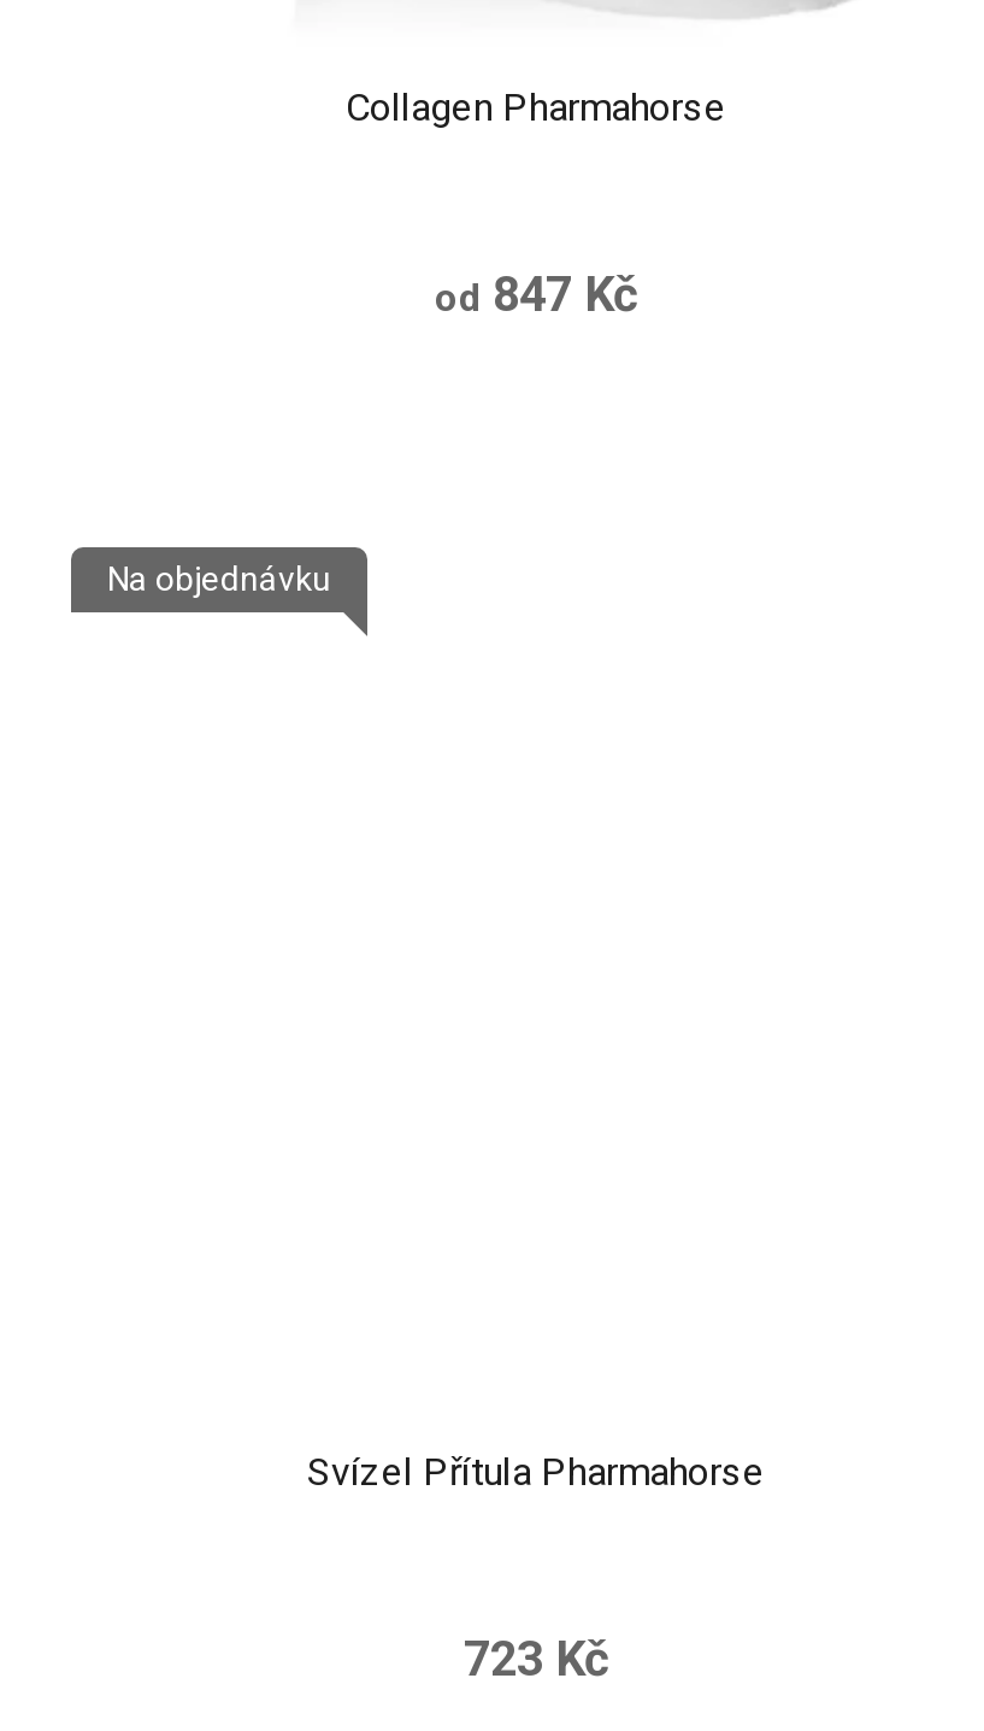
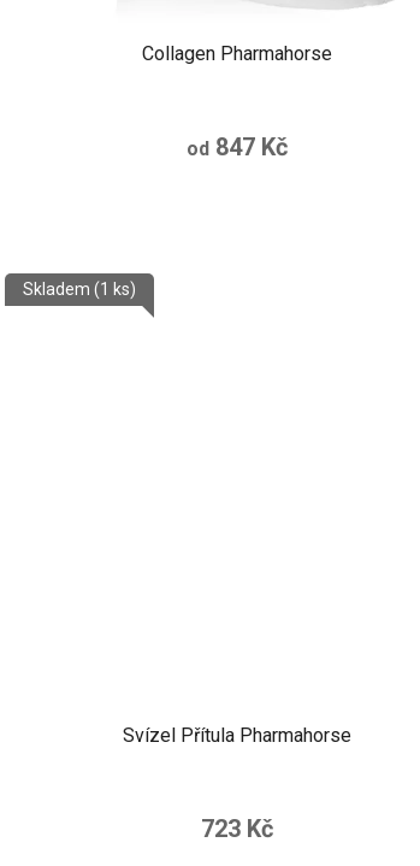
[107,559,331,597] Na objednávku -> [23,279,136,298] Skladem (1 ks)

